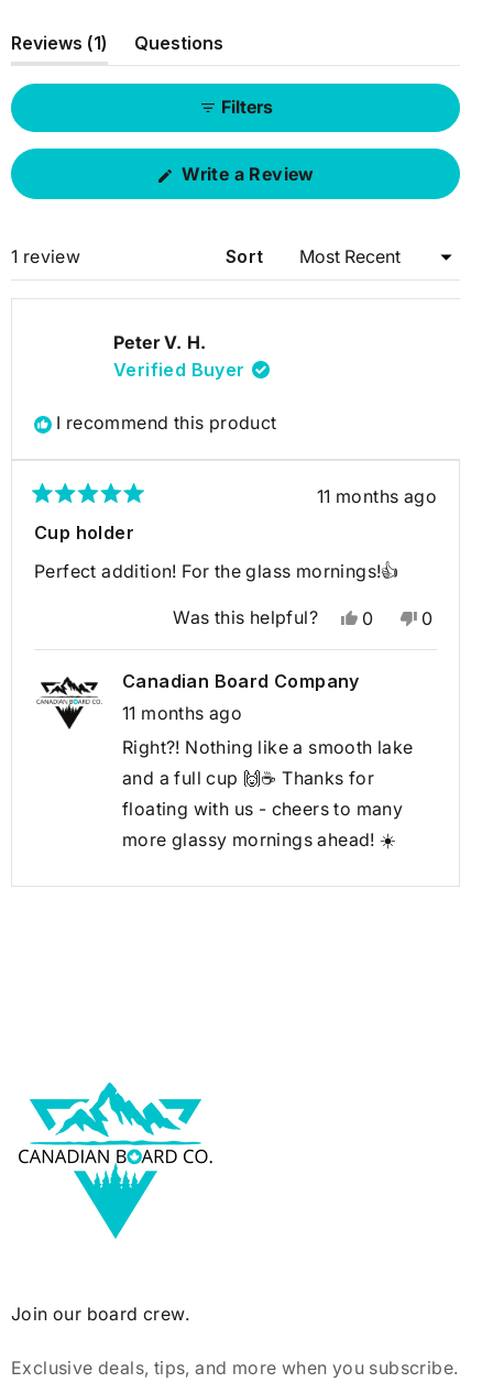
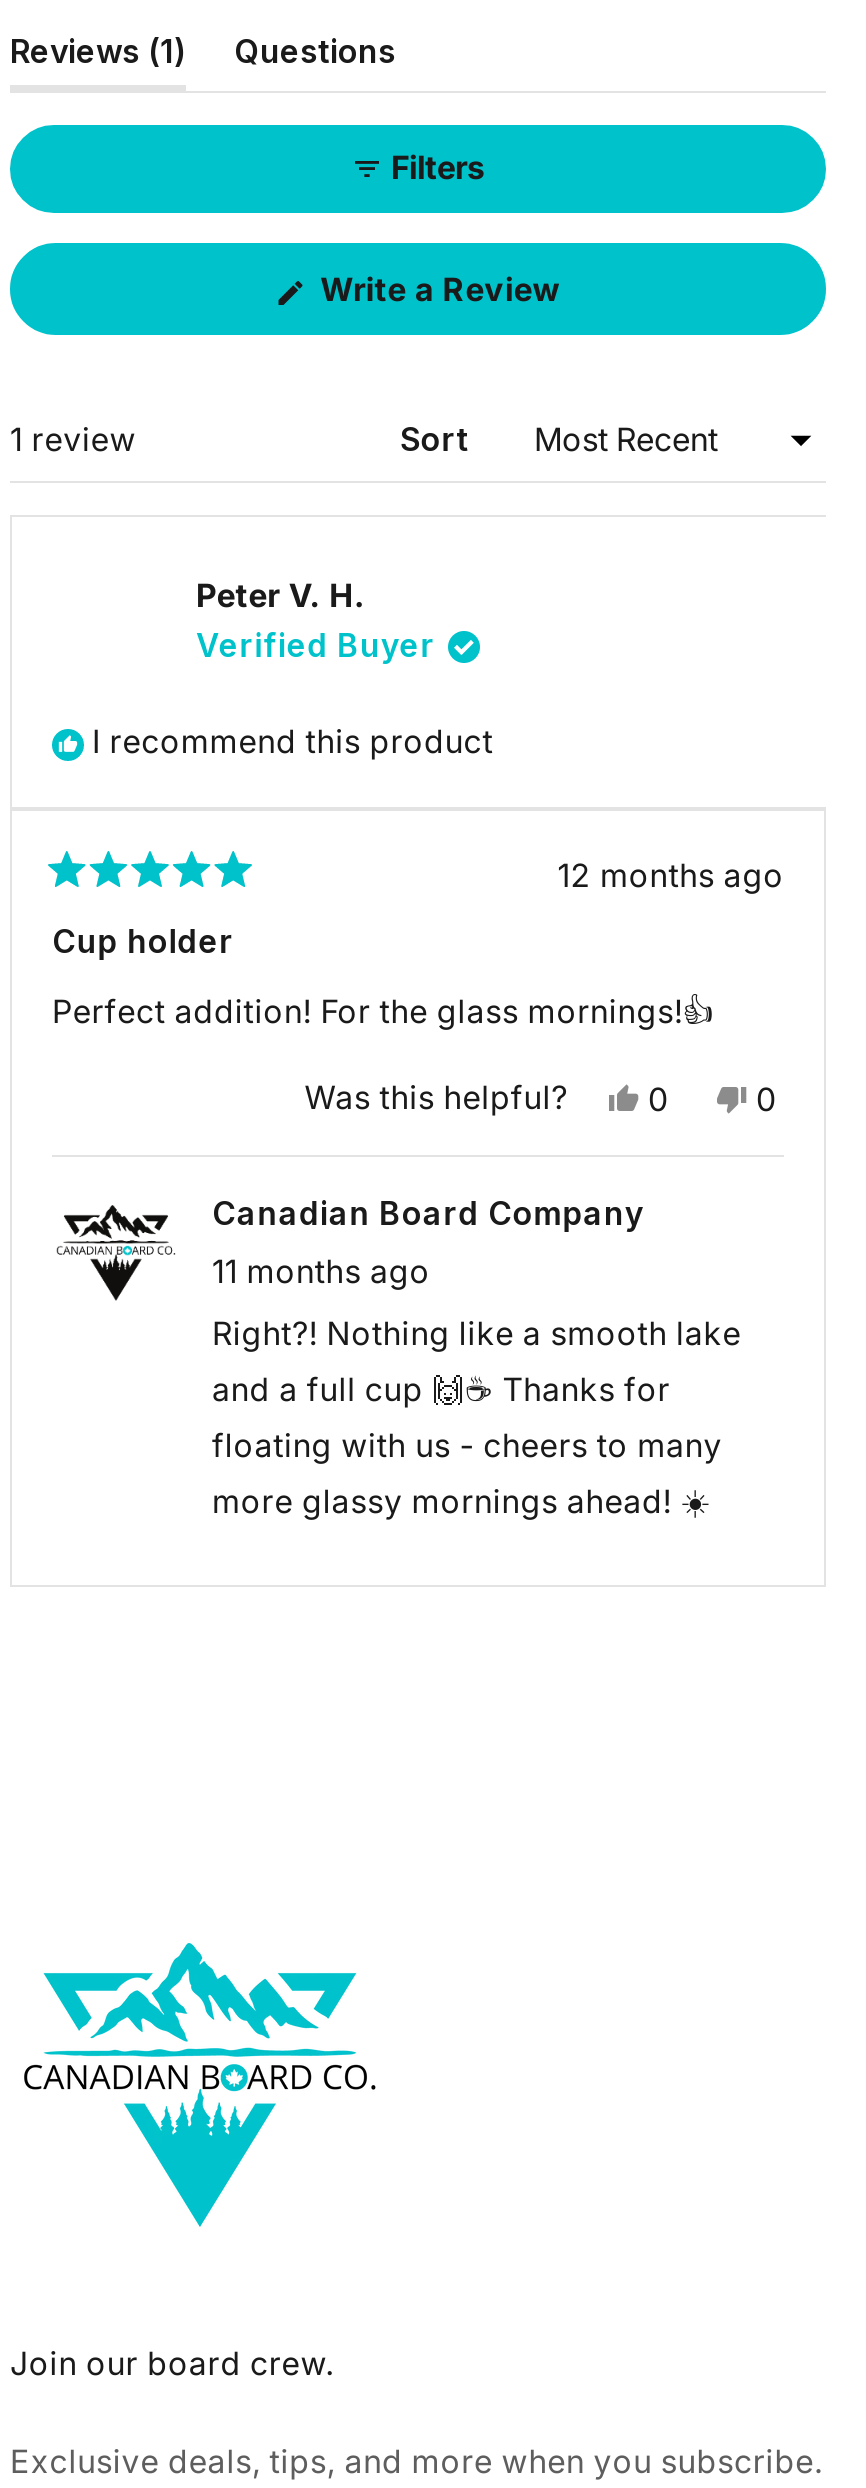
[317,485,437,507] 11 months ago -> [558,855,784,895] 12 months ago

